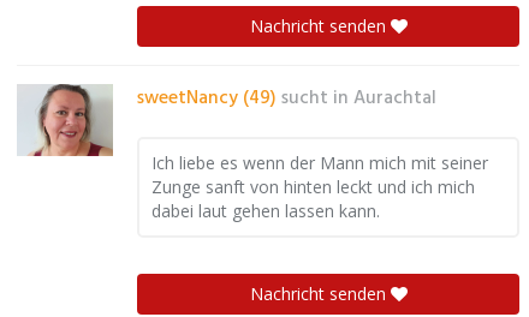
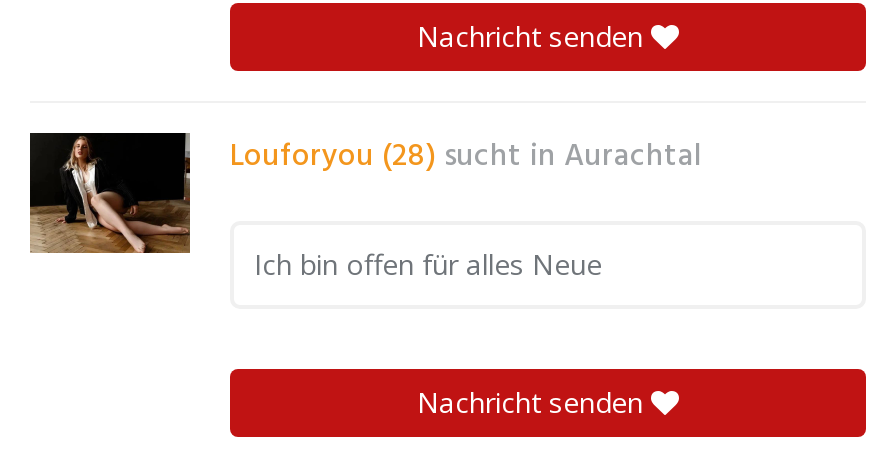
[17,83,436,156] [image] | sweetNancy (49) sucht in Aurachtal -> [28,131,702,253] [image] | Louforyou (28) sucht in Aurachtal
[151,151,488,222] Ich liebe es wenn der Mann mich mit seiner | Zunge sanft von hinten leckt und ich mich | dabei laut gehen lassen kann. -> [254,245,602,283] Ich bin offen für alles Neue

